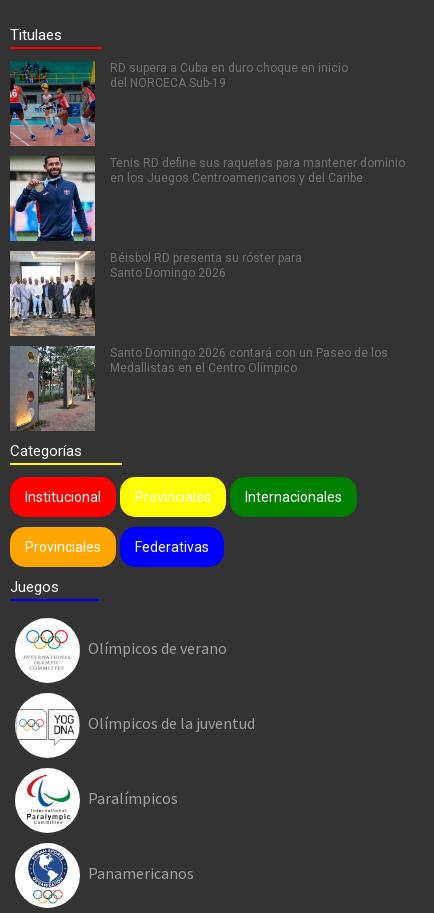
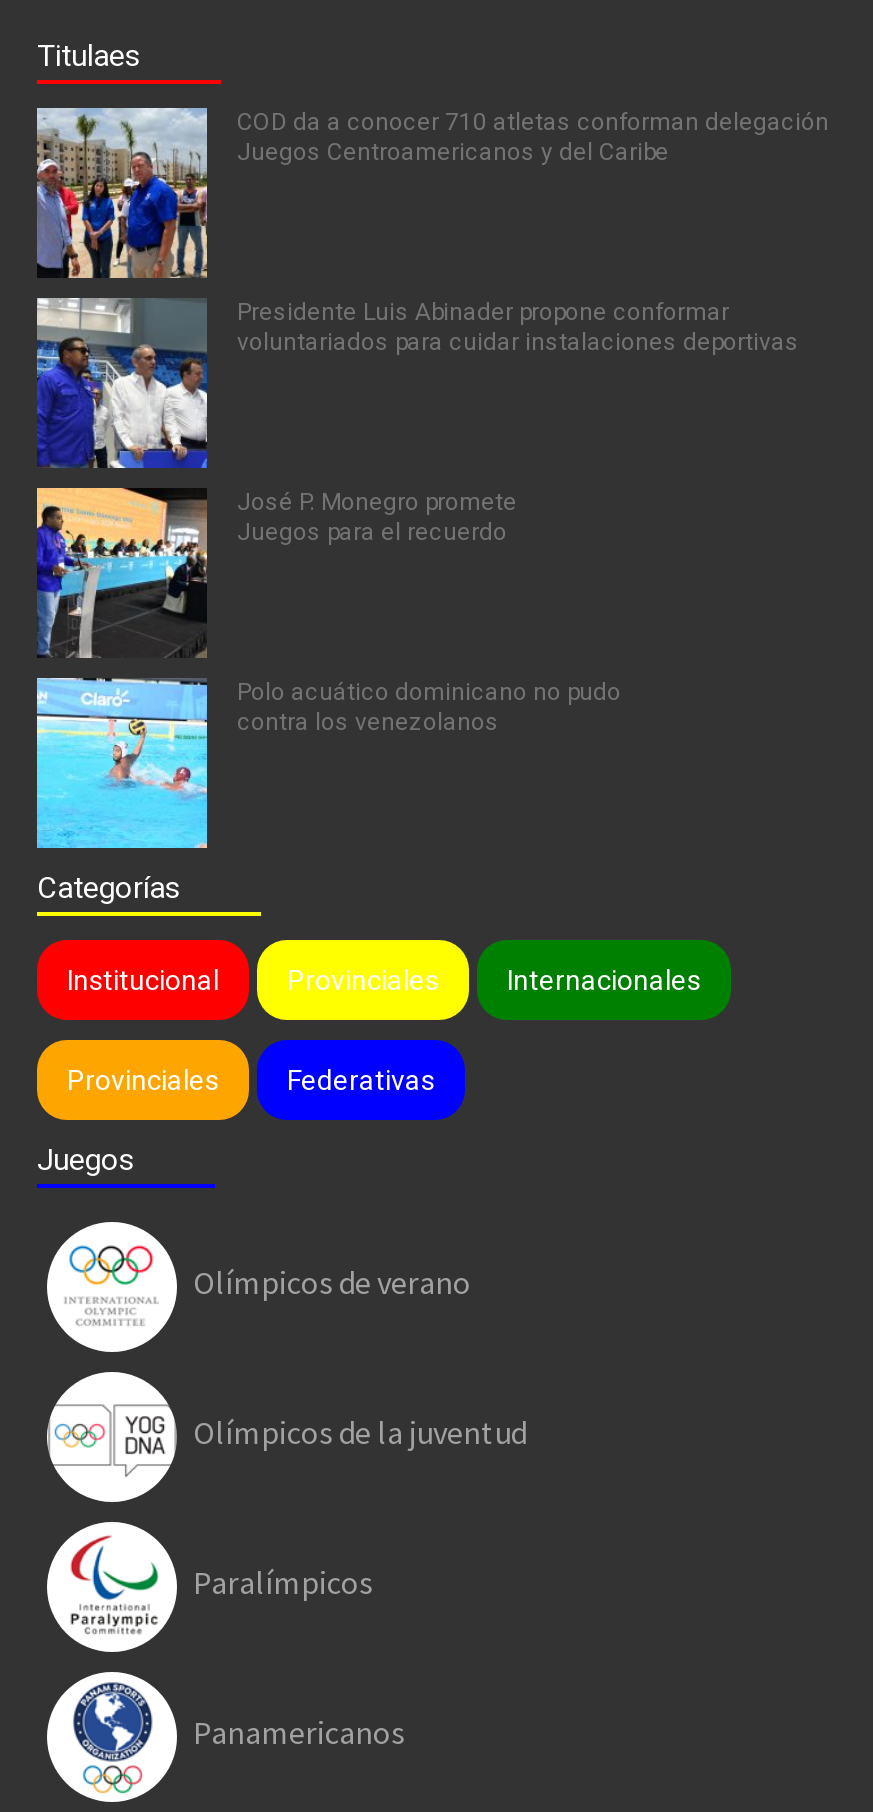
[9,61,348,147] [image] | RD supera a Cuba en duro choque en inicio | del NORCECA Sub-19 -> [35,106,829,278] [image] | COD da a conocer 710 atletas conforman delegación | Juegos Centroamericanos y del Caribe
[9,156,405,242] [image] | Tenis RD define sus raquetas para mantener dominio | en los Juegos Centroamericanos y del Caribe -> [35,296,799,470] [image] | Presidente Luis Abinader propone conformar | voluntariados para cuidar instalaciones deportivas
[9,250,302,337] [image] | Béisbol RD presenta su róster para | Santo Domingo 2026 -> [35,488,517,658] [image] | José P. Monegro promete | Juegos para el recuerdo
[10,345,388,431] [image] | Santo Domingo 2026 contará con un Paseo de los | Medallistas en el Centro Olímpico -> [35,678,621,850] [image] | Polo acuático dominicano no pudo | contra los venezolanos

